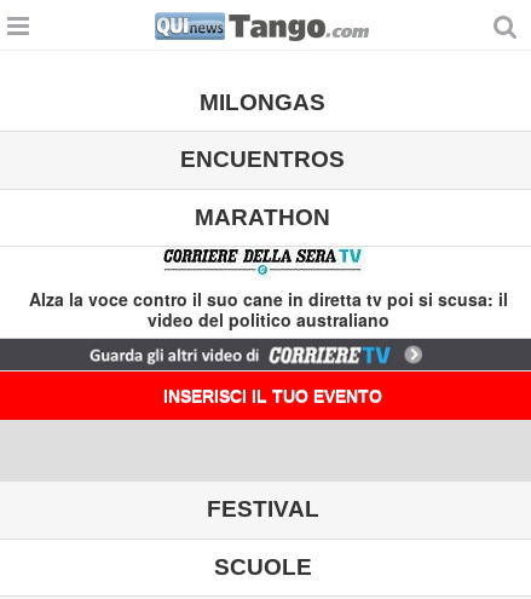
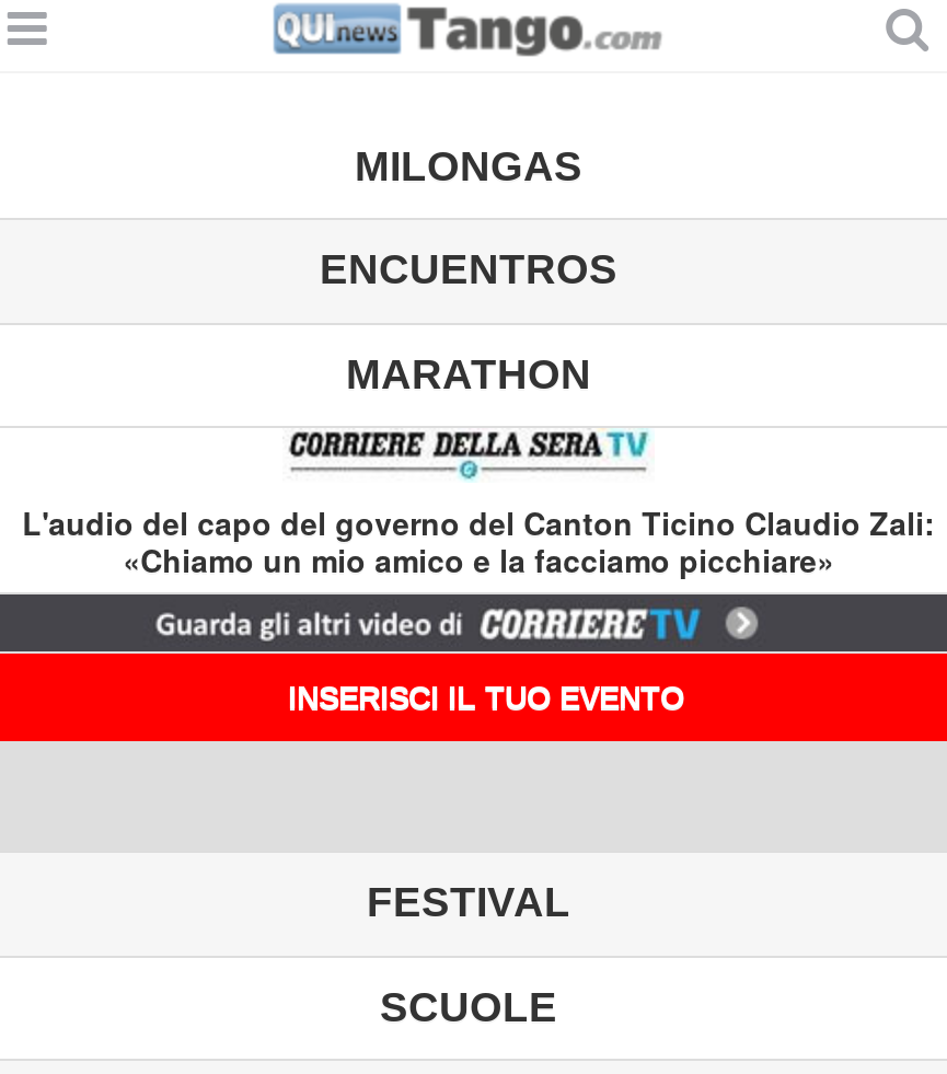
[29,287,508,331] Alza la voce contro il suo cane in diretta tv poi si scusa: il | video del politico australiano -> [22,500,935,581] L'audio del capo del governo del Canton Ticino Claudio Zali: | «Chiamo un mio amico e la facciamo picchiare»

